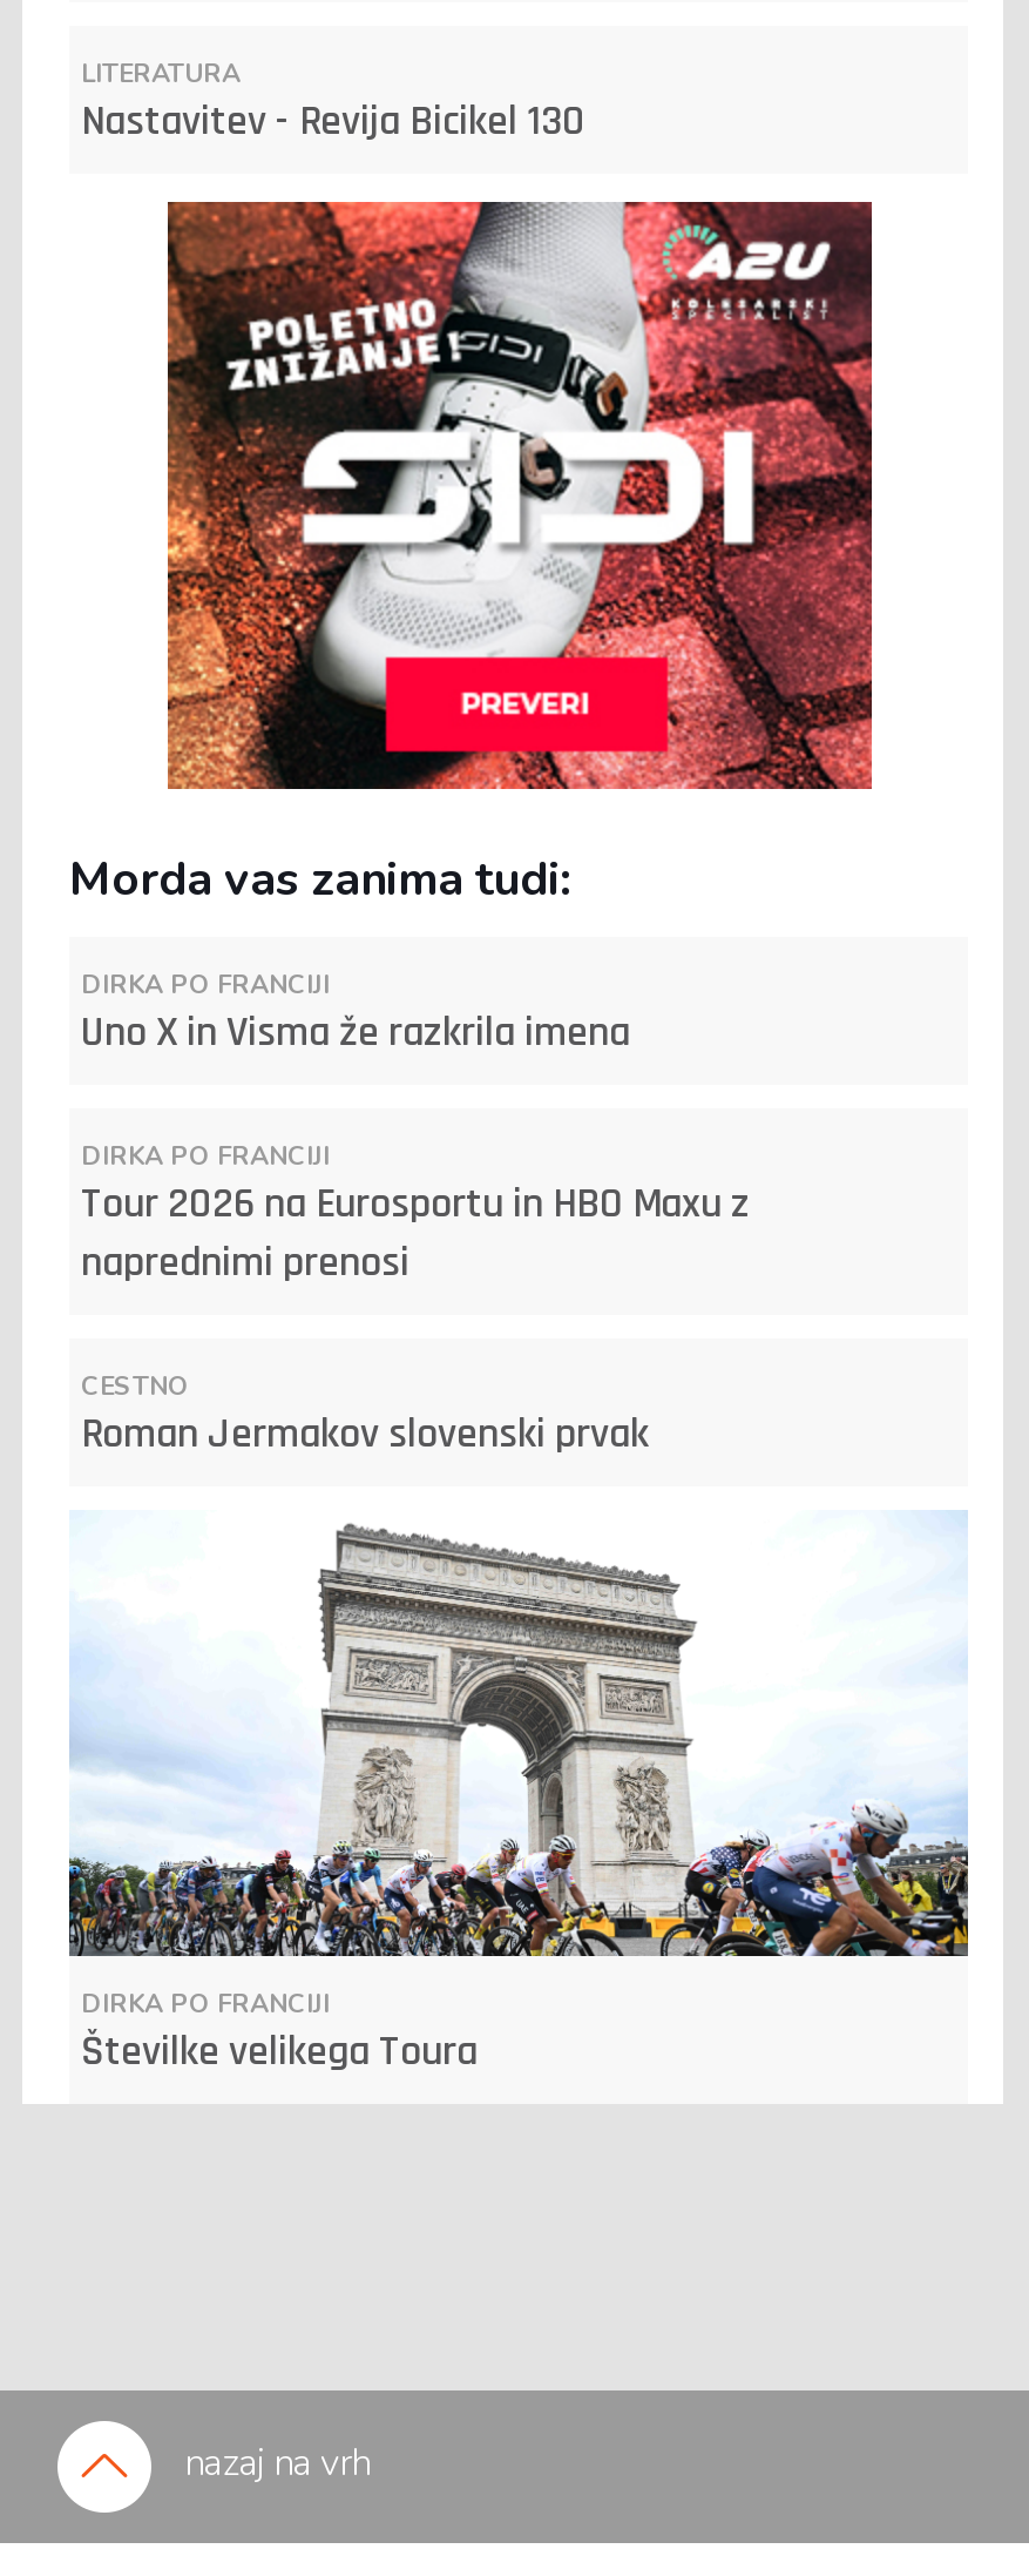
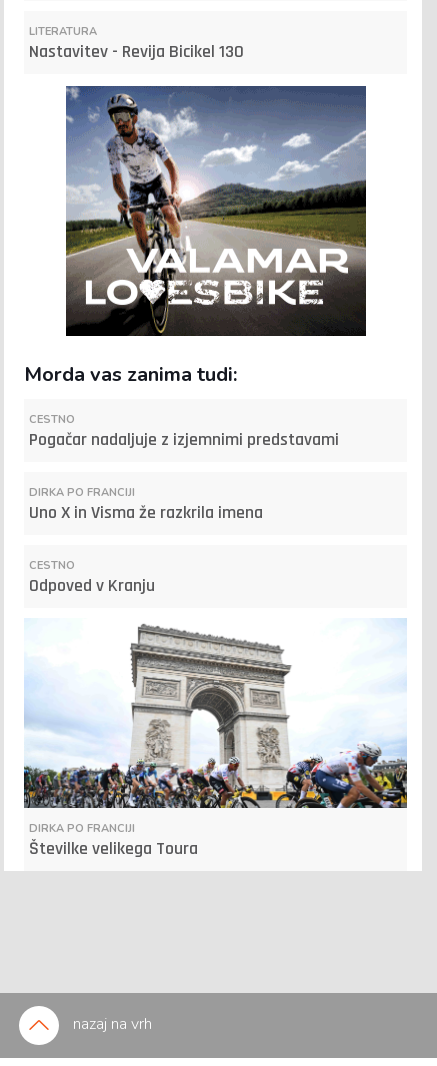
[165,200,874,791] [image] -> [65,85,367,337] [image]
none -> [29,412,339,451] CESTNO | Pogačar nadaljuje z izjemnimi predstavami
moved [81,967,630,1059] -> [29,485,263,524]: DIRKA PO FRANCIJI | Uno X in Visma že razkrila imena
[81,1139,750,1289] DIRKA PO FRANCIJI | Tour 2026 na Eurosportu in HBO Maxu z | naprednimi prenosi -> none
[81,1407,649,1461] Roman Jermakov slovenski prvak -> [29,574,155,597] Odpoved v Kranju

